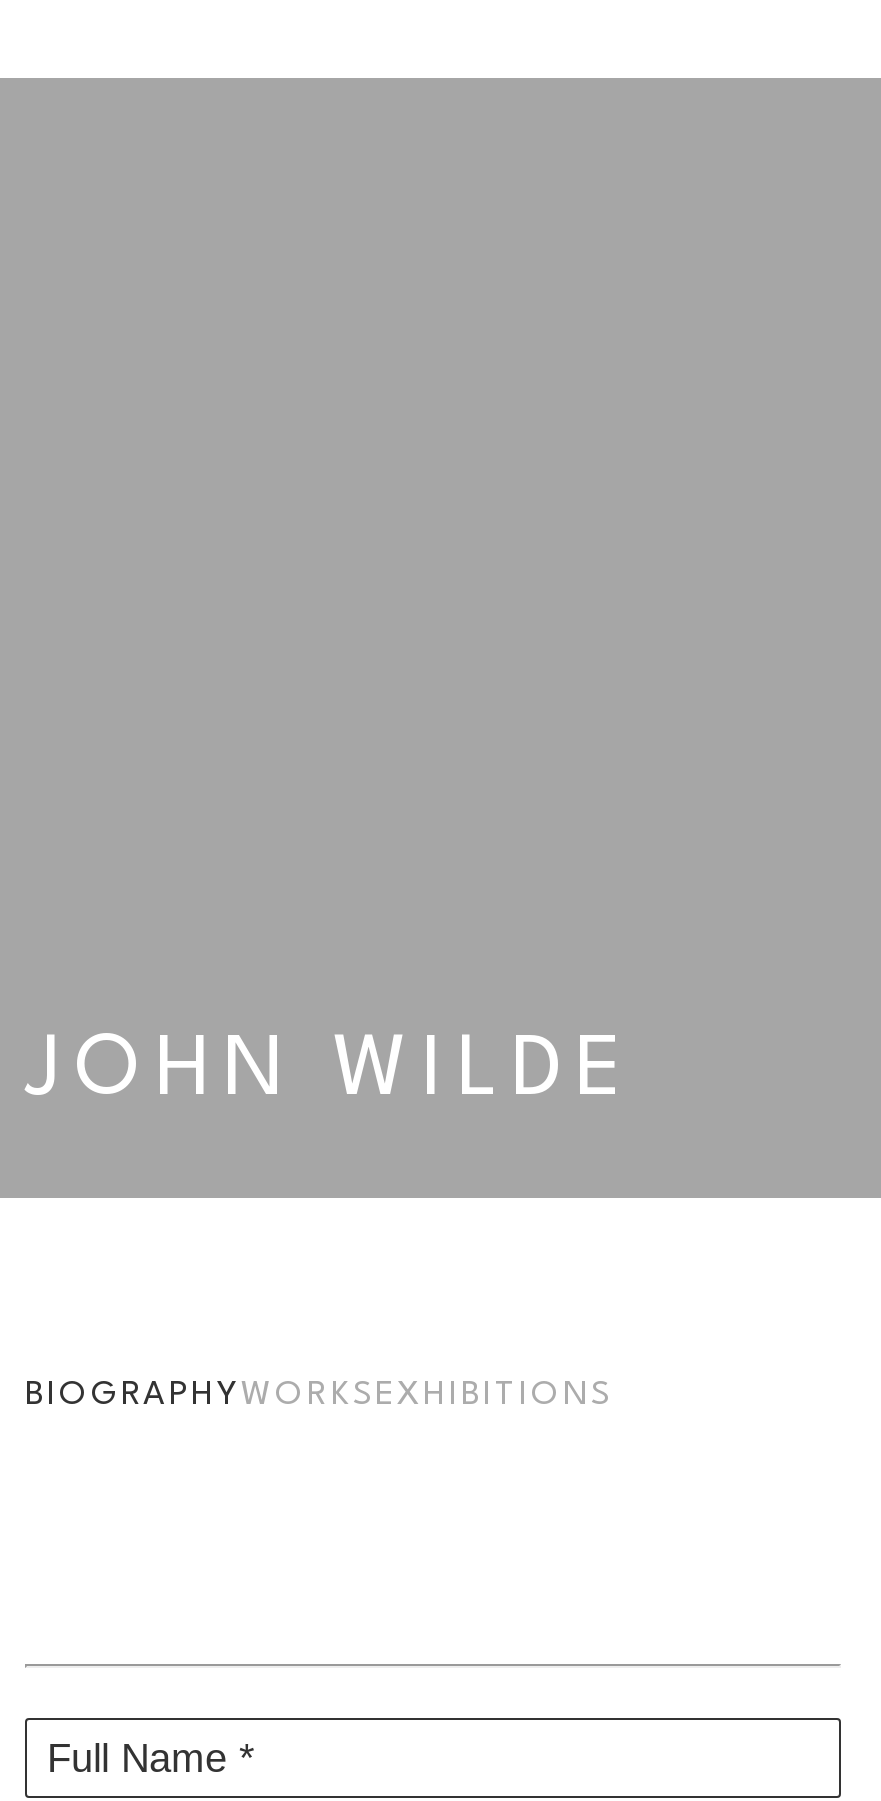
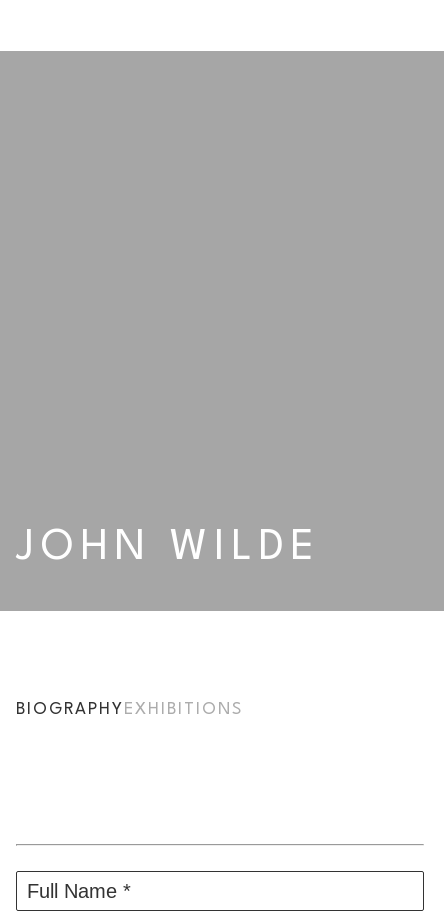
[25,1378,613,1412] BIOGRAPHY WORKS EXHIBITIONS -> [16,701,243,718] BIOGRAPHY EXHIBITIONS

